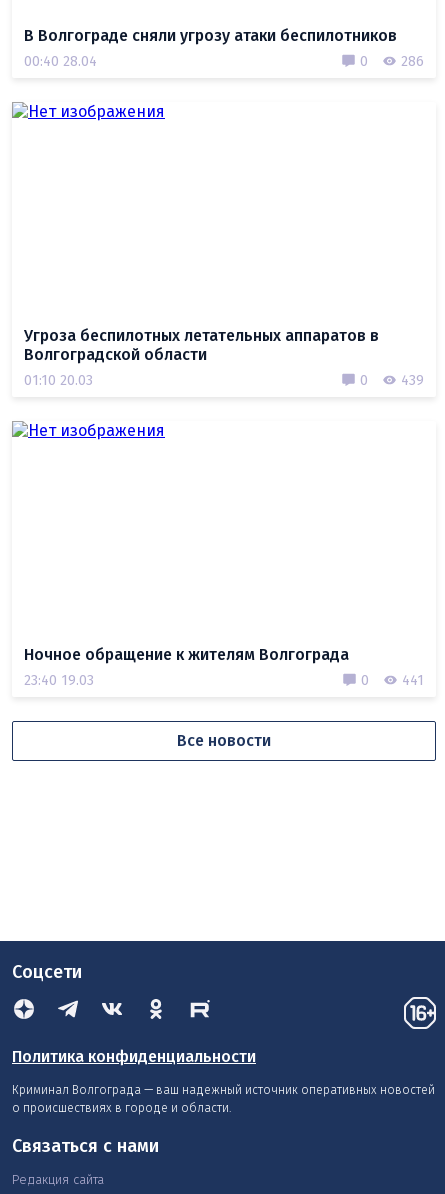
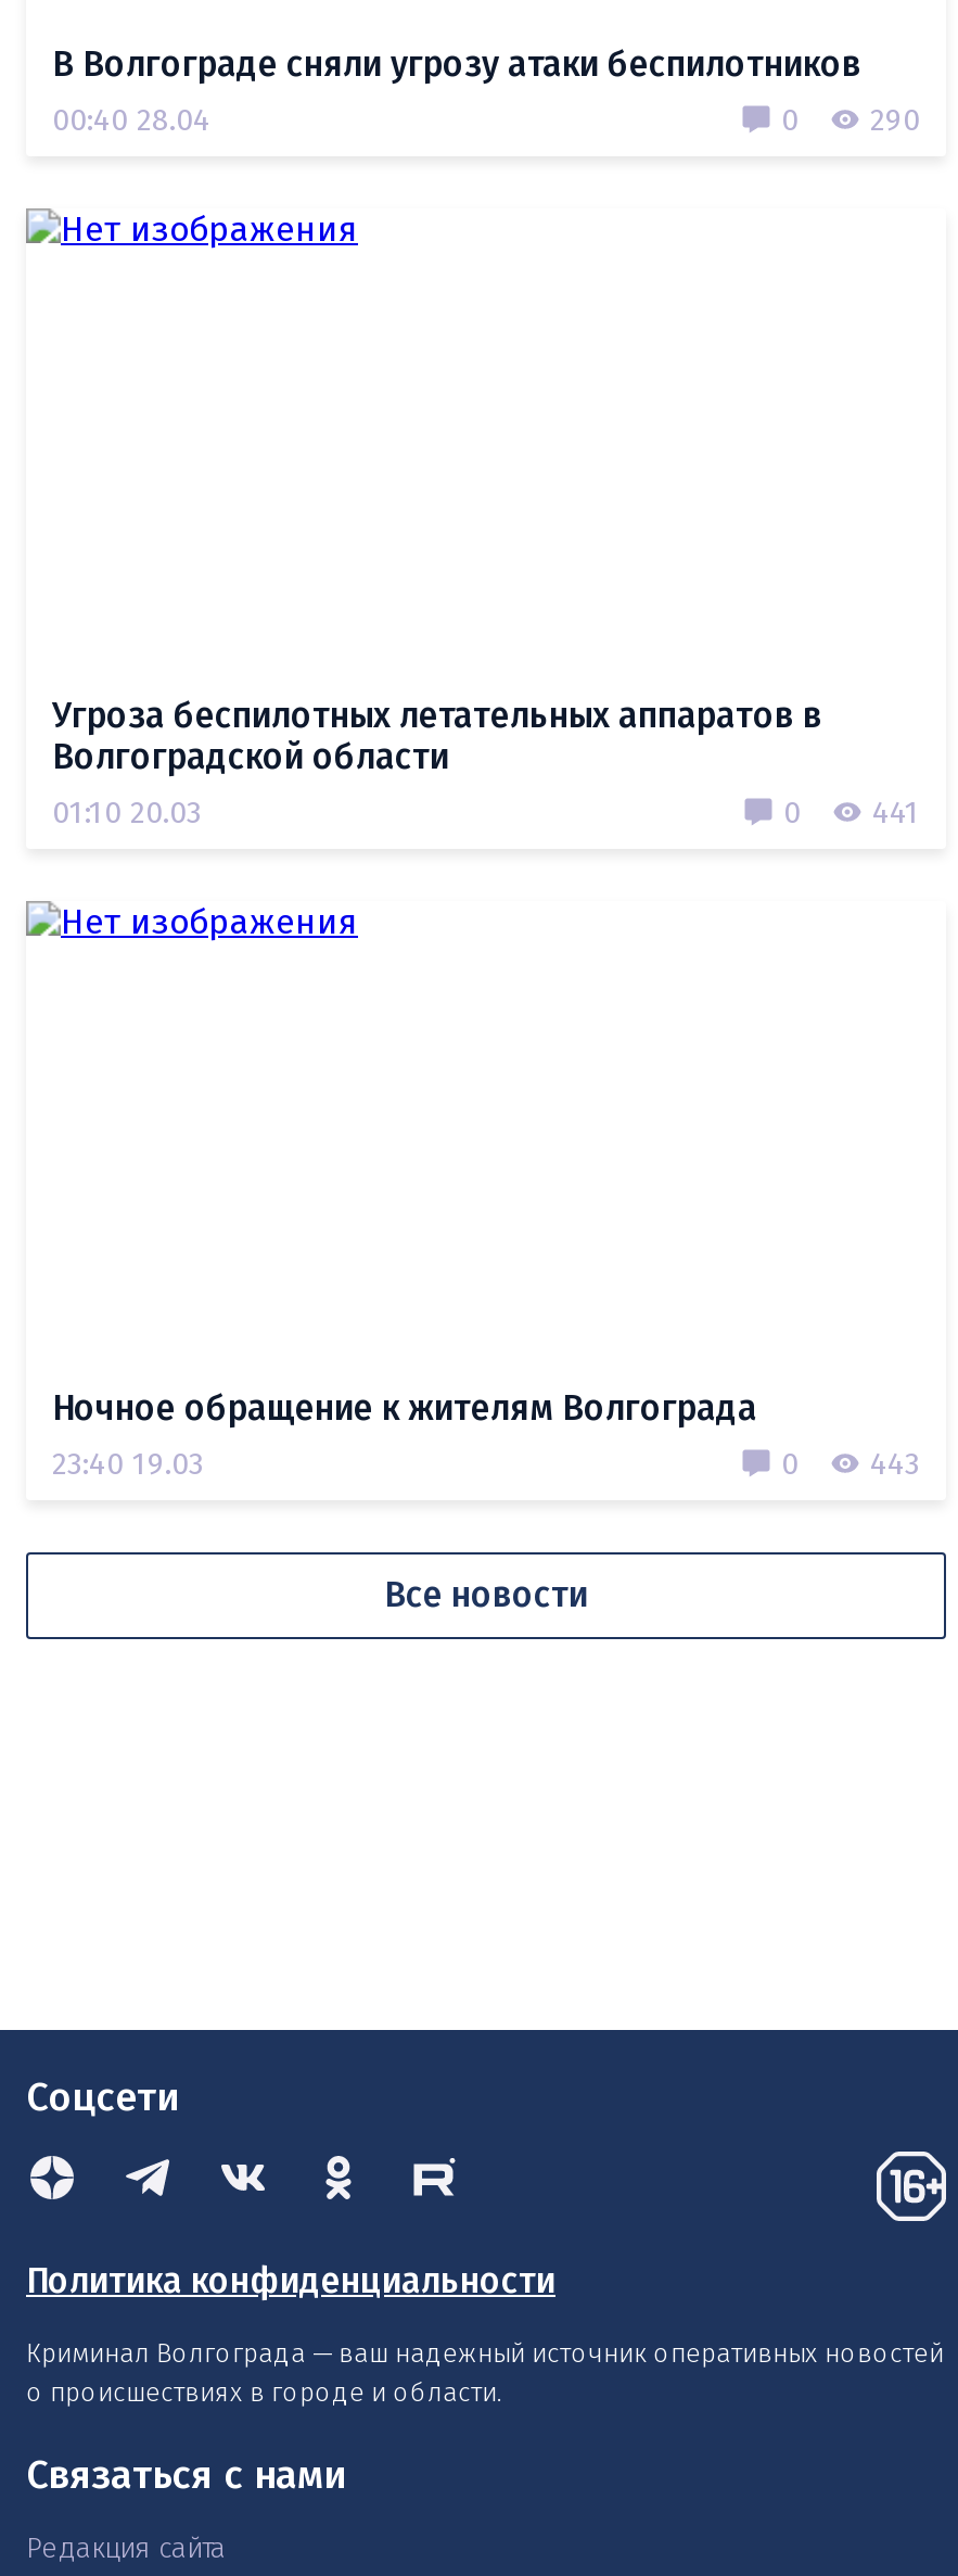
[360,52,424,69] 0 286 -> [781,101,920,138] 0 290
[360,371,424,388] 0 439 -> [783,794,920,830] 0 441
[361,671,424,688] 0 441 -> [781,1445,920,1482] 0 443

